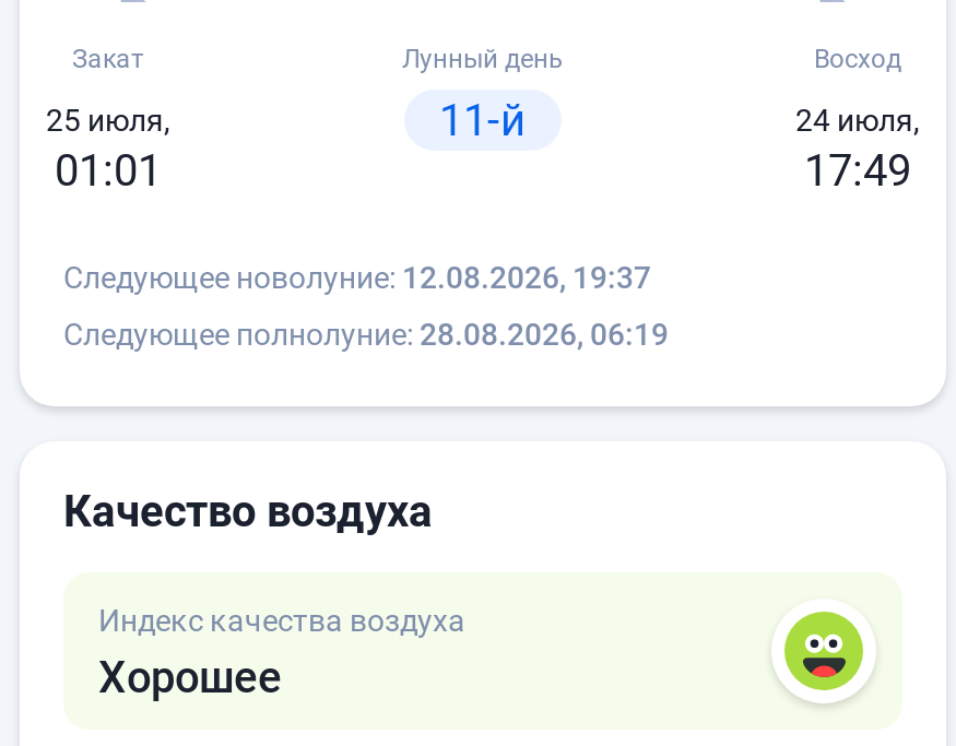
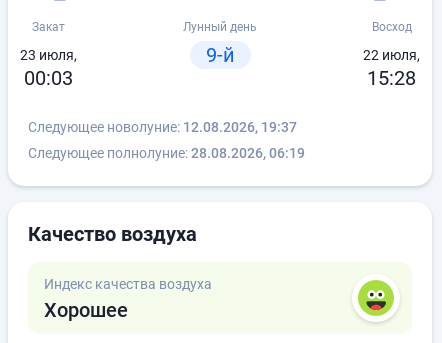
[46,103,170,138] 25 июля, -> [20,47,77,63] 23 июля,
[439,94,527,146] 11-й -> [205,43,234,67] 9-й
[795,103,920,138] 24 июля, -> [363,47,420,63] 22 июля,
[55,144,162,197] 01:01 -> [24,66,73,90] 00:03
[804,144,911,197] 17:49 -> [367,66,416,90] 15:28

